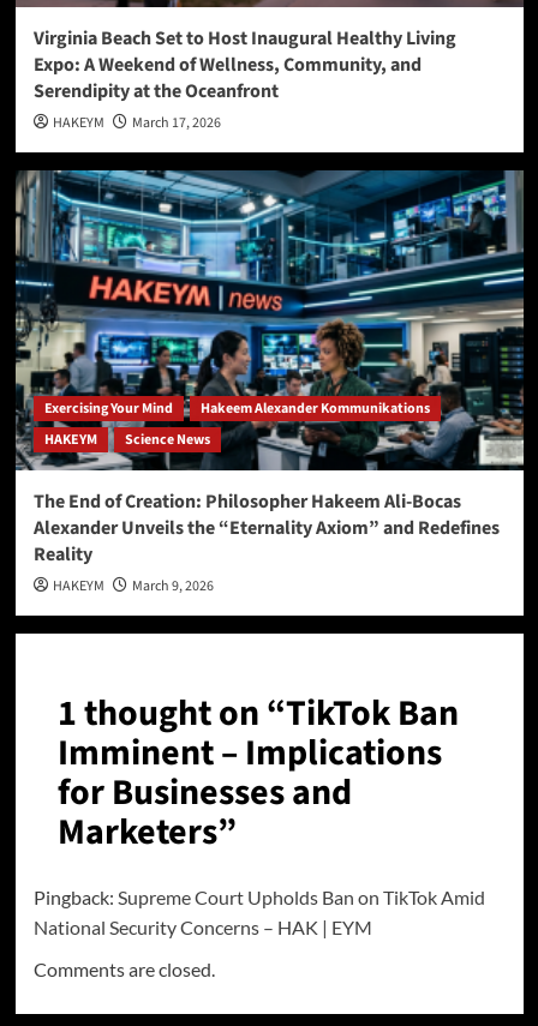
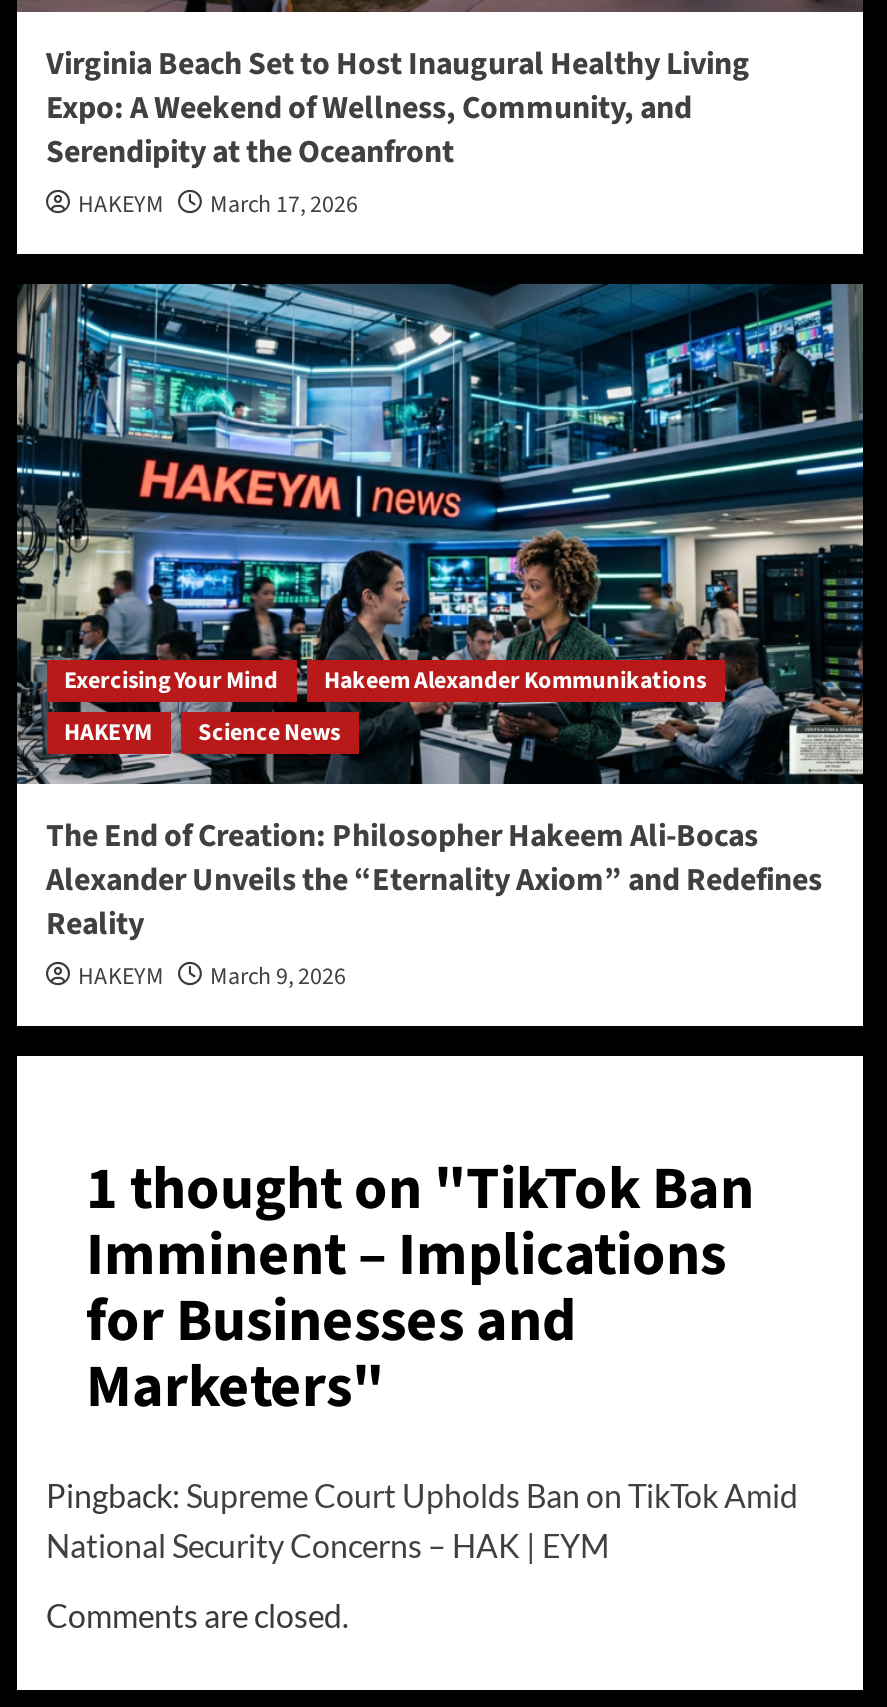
[57,688,458,739] 1 thought on “TikTok Ban -> [86,1146,754,1232] 1 thought on "TikTok Ban
[57,806,236,858] Marketers” -> [86,1344,384,1430] Marketers"

